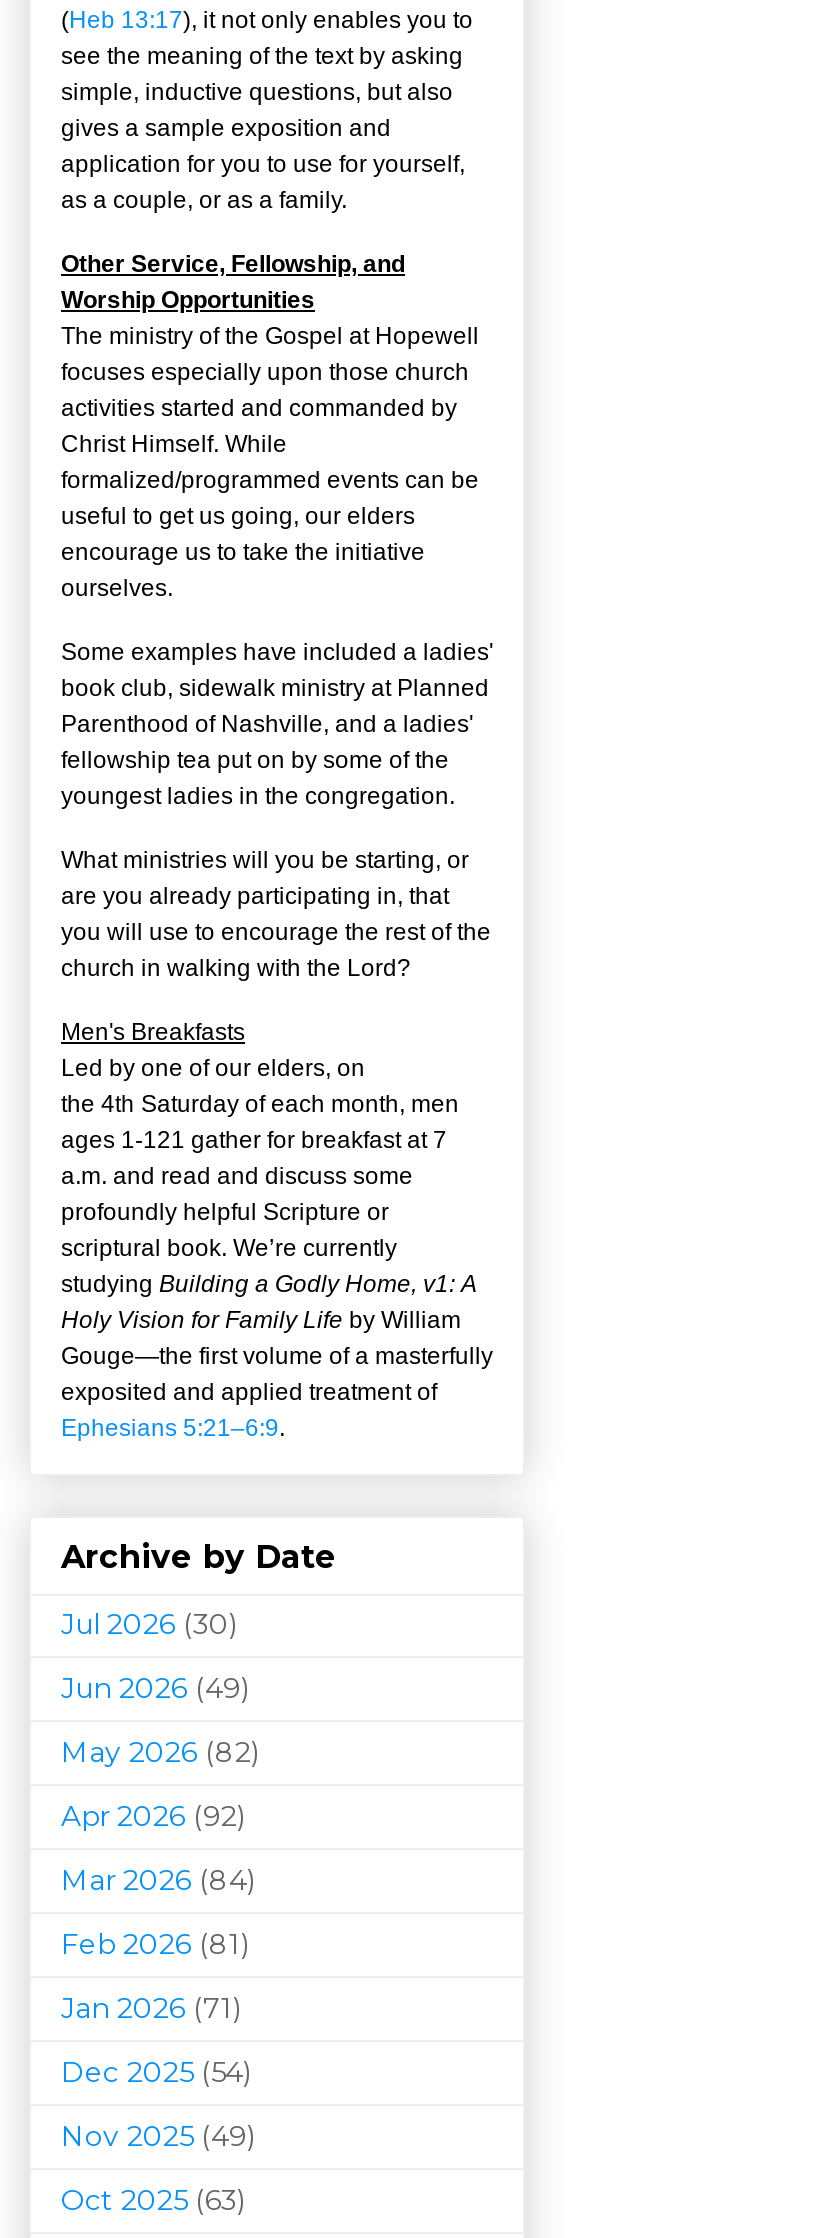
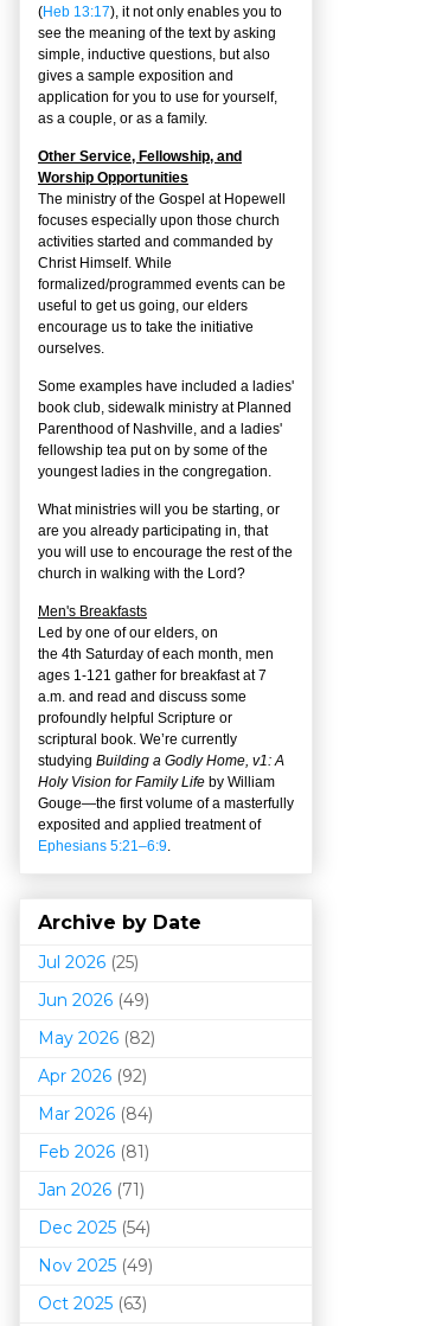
[61,1605,237,1641] Jul 2026 (30) -> [38,951,139,972] Jul 2026 (25)

